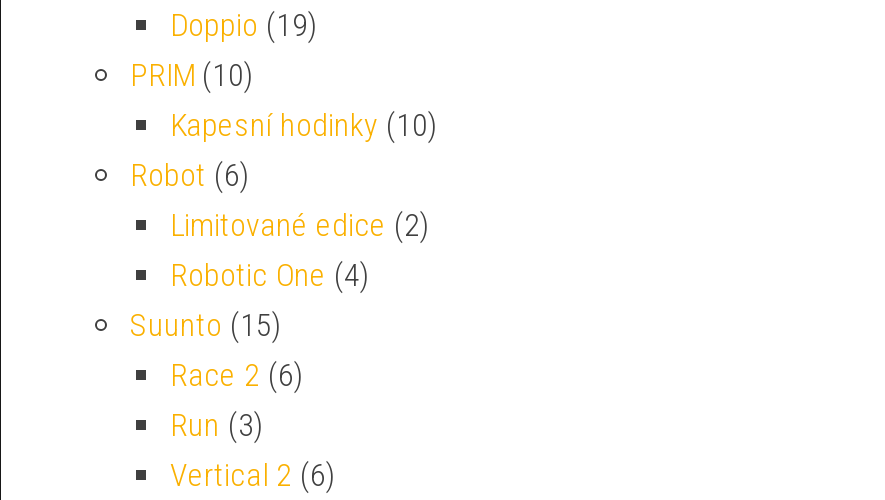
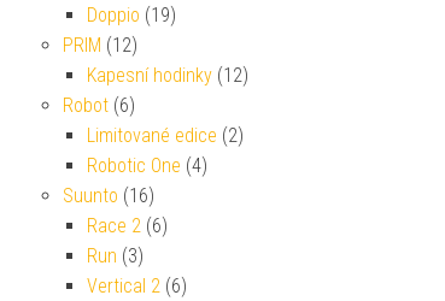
[130,56,254,94] PRIM (10) -> [63,34,137,56] PRIM (12)
[170,106,438,144] Kapesní hodinky (10) -> [87,64,248,87] Kapesní hodinky (12)
[130,306,282,344] Suunto (15) -> [63,184,154,207] Suunto (16)

